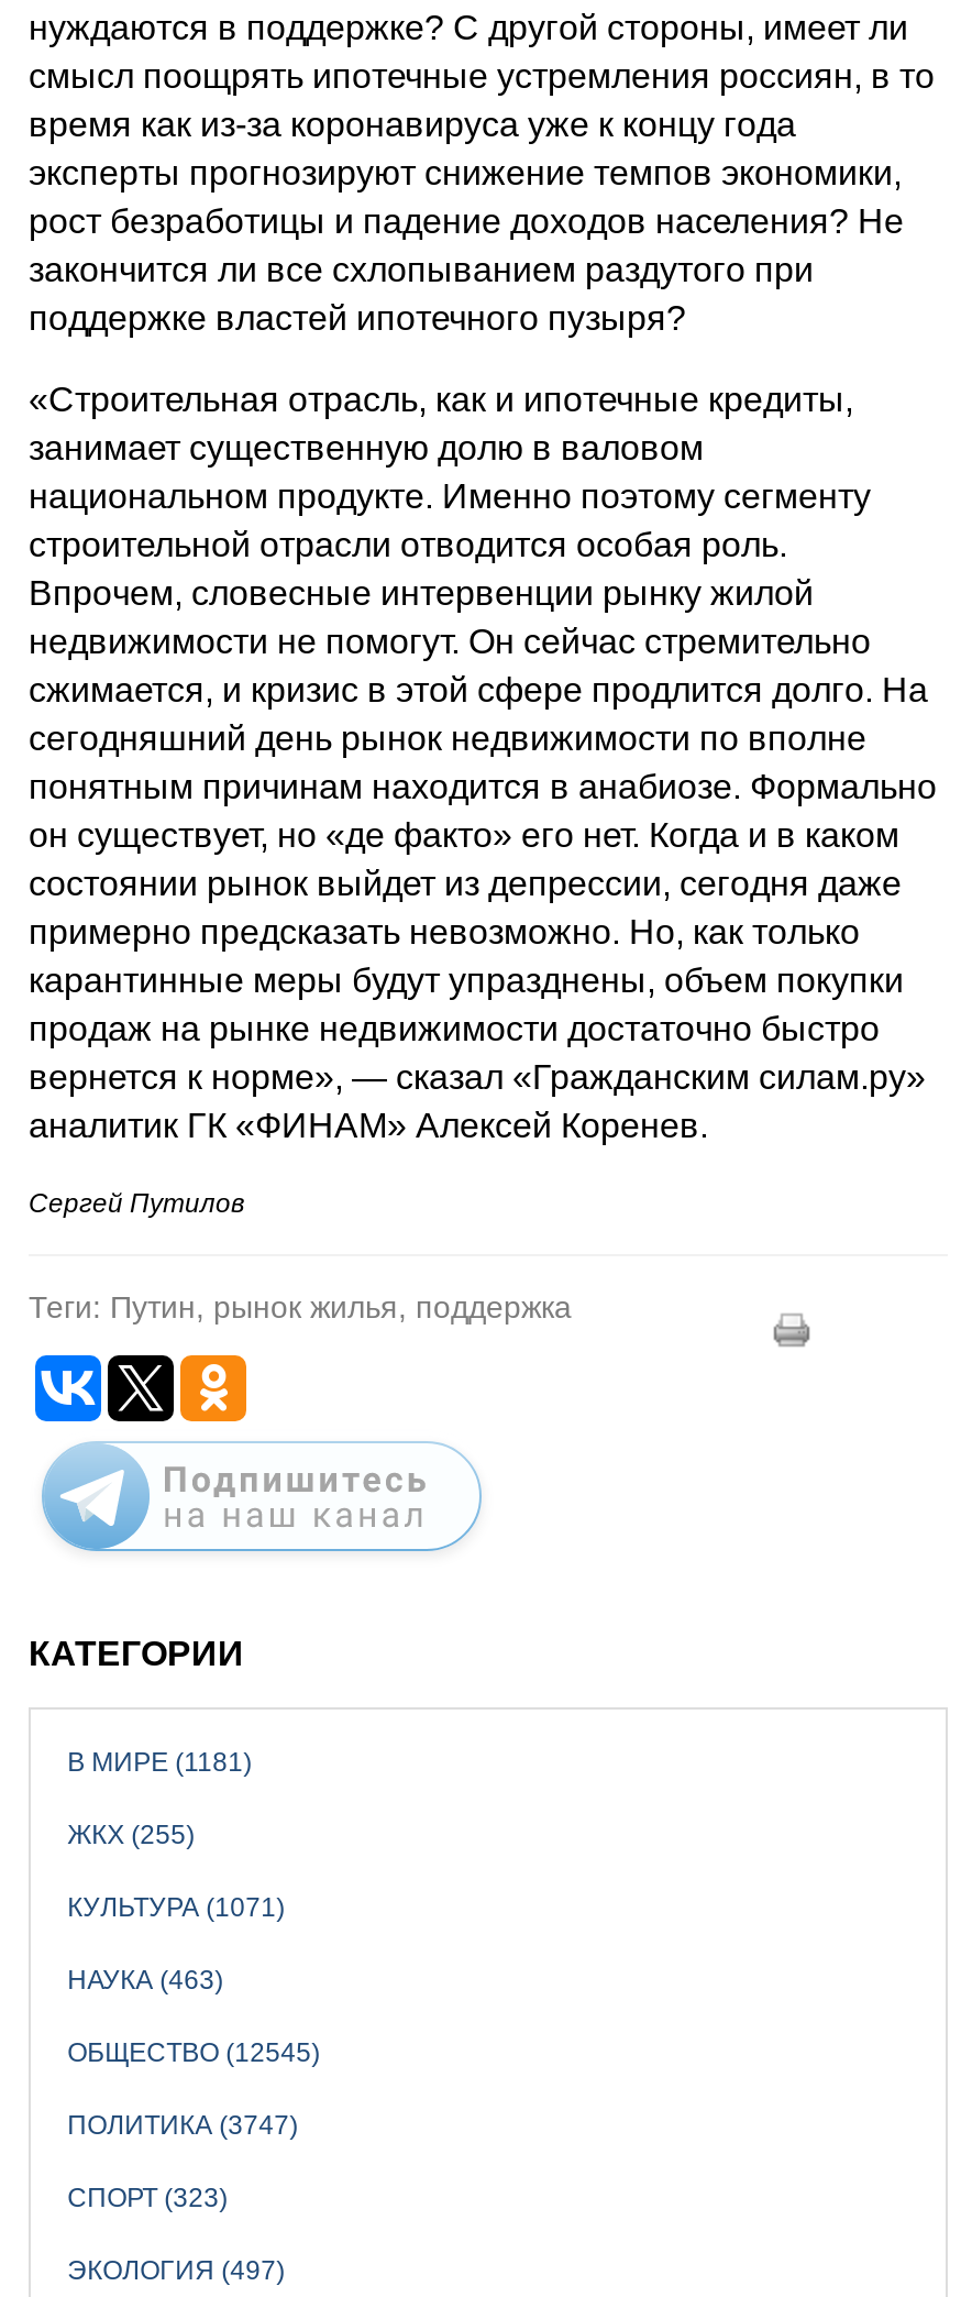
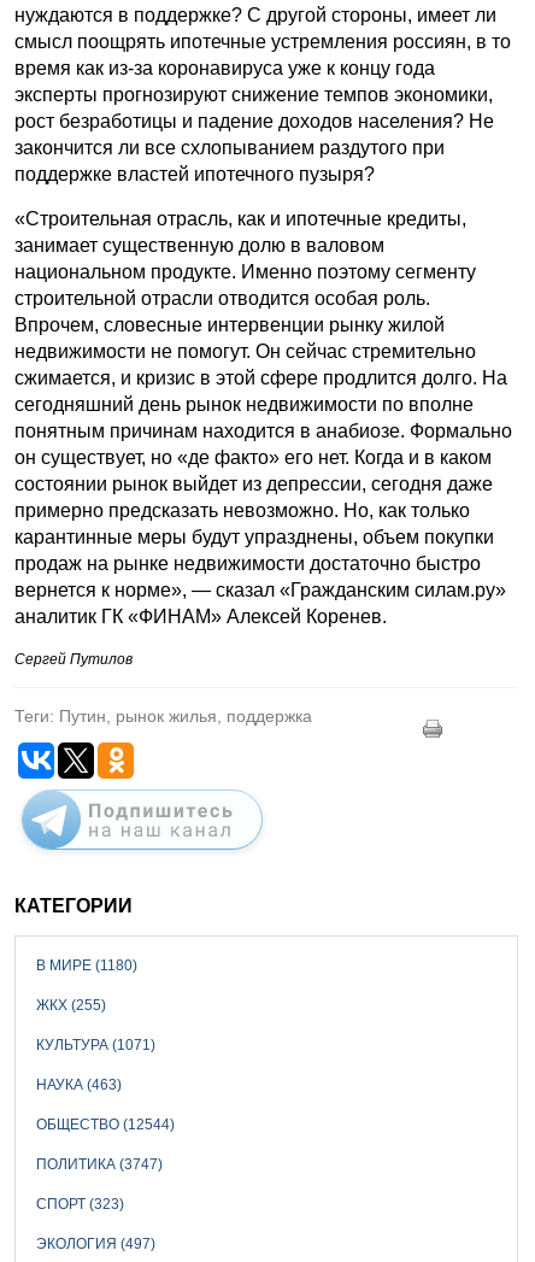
[67,1746,252,1777] В МИРЕ (1181) -> [36,956,137,973] В МИРЕ (1180)
[67,2036,320,2067] ОБЩЕСТВО (12545) -> [36,1116,174,1132] ОБЩЕСТВО (12544)

